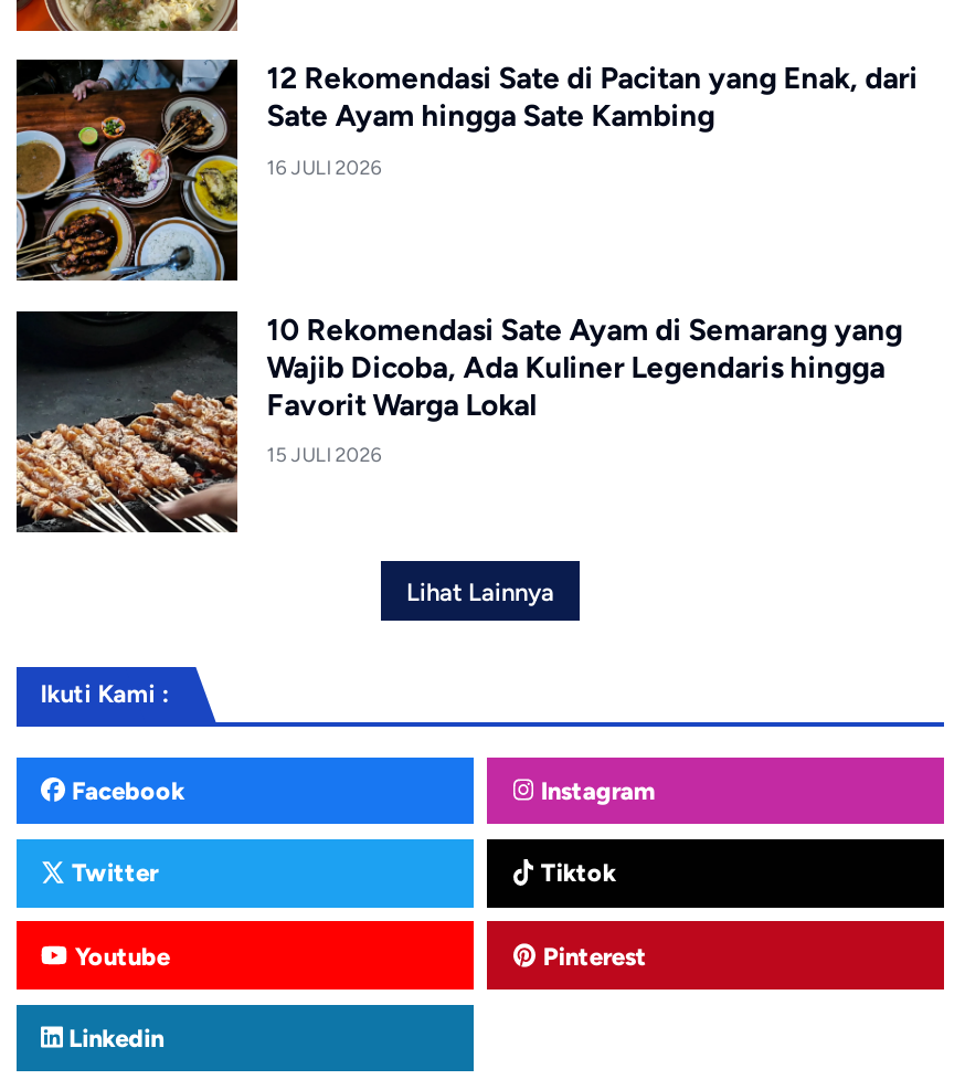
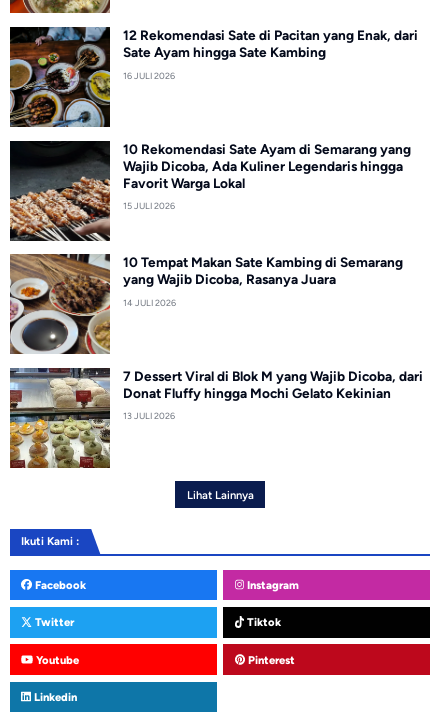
none -> [9,253,403,355] [image] | 10 Tempat Makan Sate Kambing di Semarang | yang Wajib Dicoba, Rasanya Juara | 14 JULI 2026
none -> [9,367,423,469] [image] | 7 Dessert Viral di Blok M yang Wajib Dicoba, dari | Donat Fluffy hingga Mochi Gelato Kekinian | 13 JULI 2026

